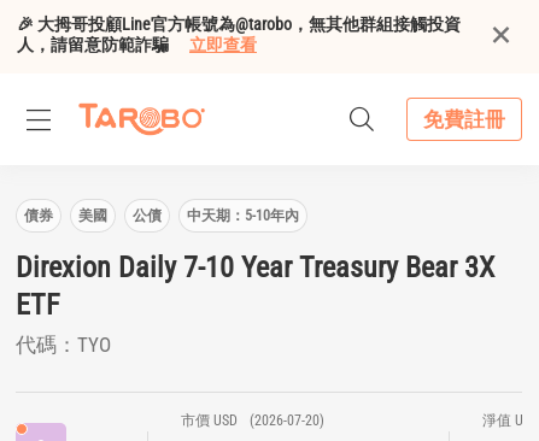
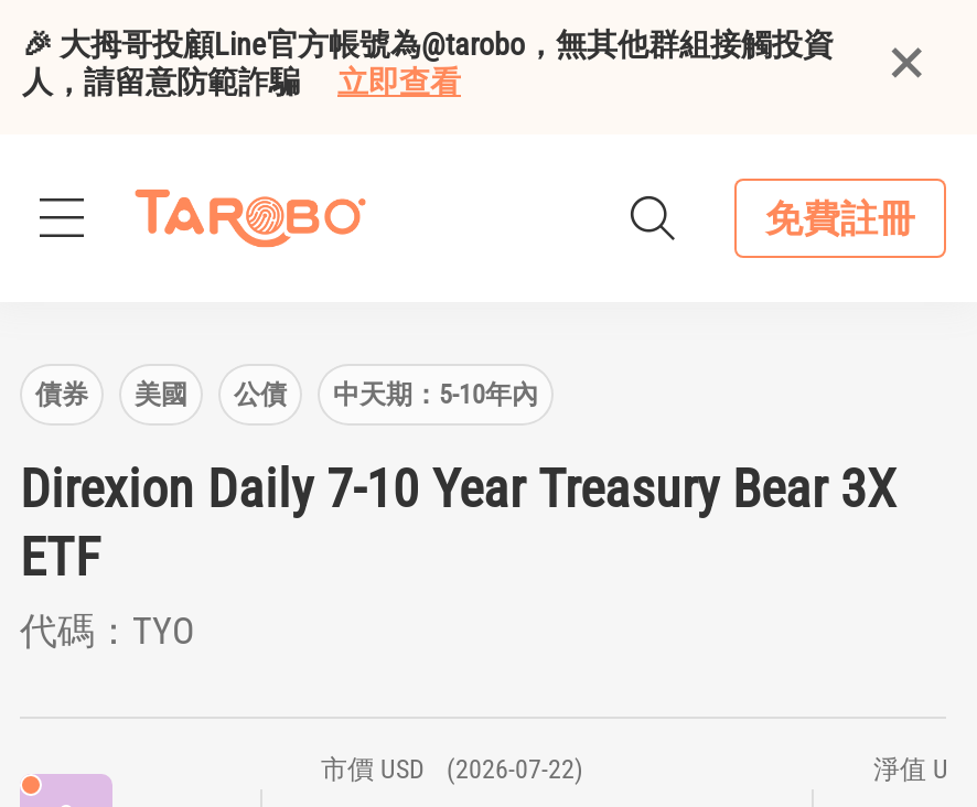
[180,412,324,429] 市價 USD (2026-07-20) -> [321,754,583,785] 市價 USD (2026-07-22)

